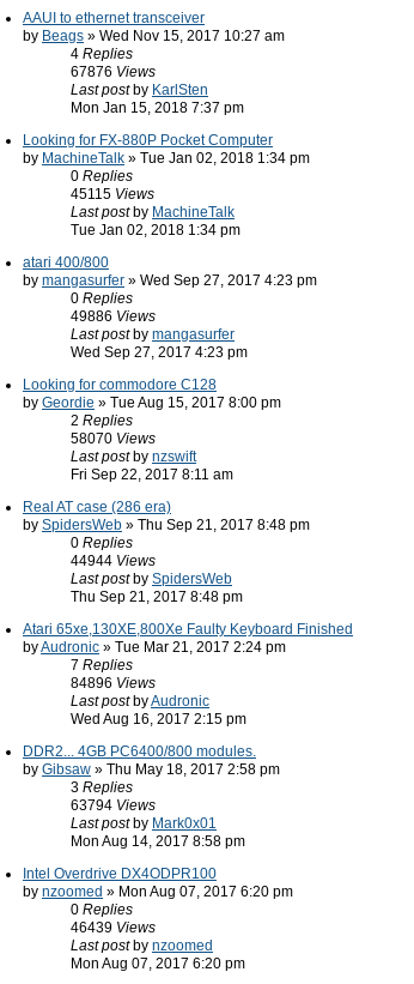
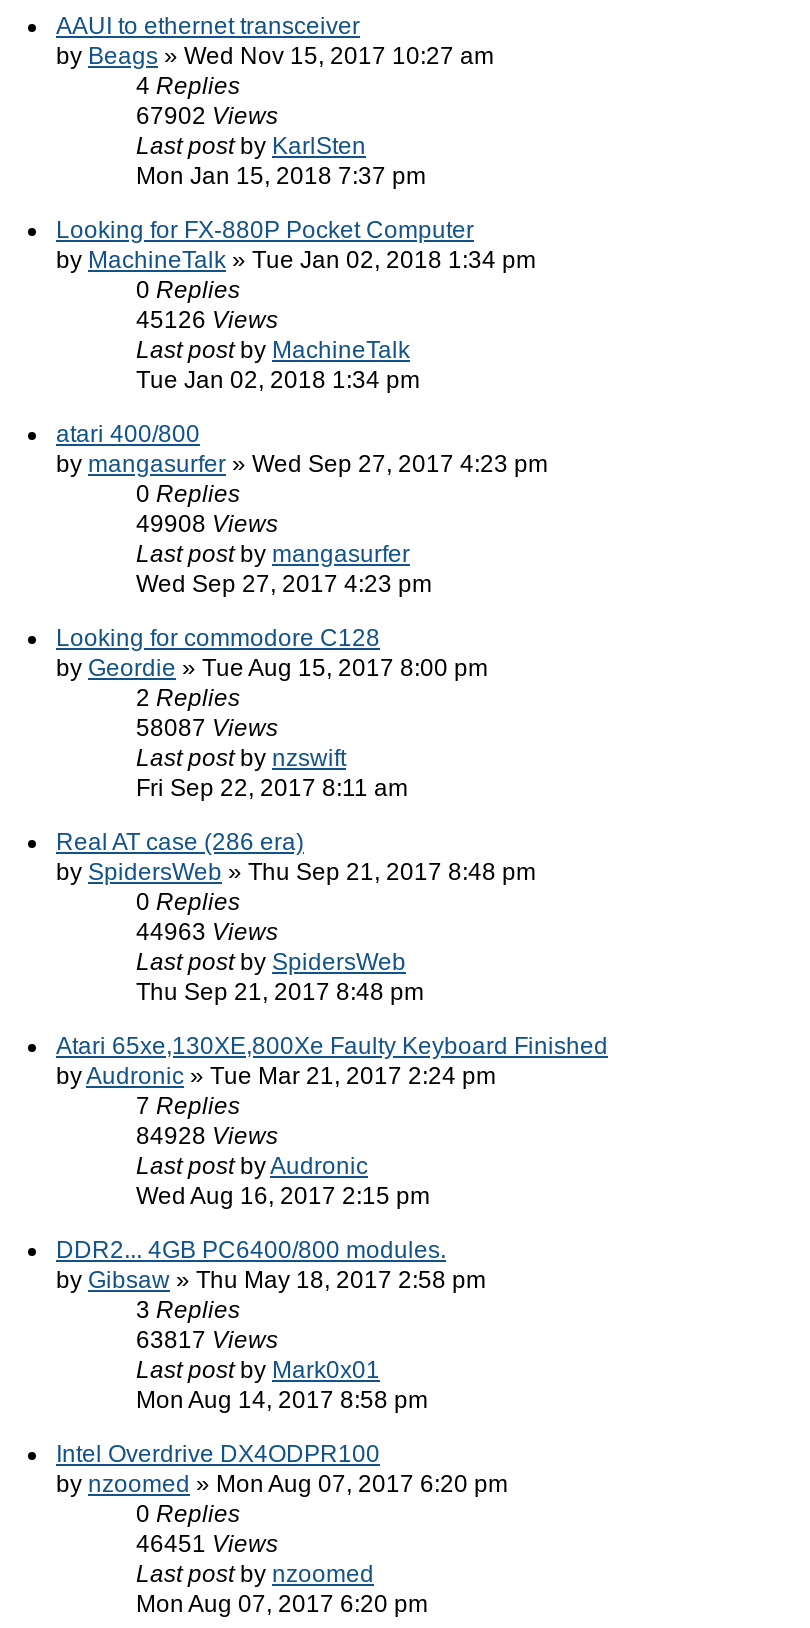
[71,64,156,80] 67876 Views -> [136,102,278,130] 67902 Views
[71,186,154,203] 45115 Views -> [136,306,278,334] 45126 Views
[71,308,156,325] 49886 Views -> [136,510,278,538] 49908 Views
[71,430,156,447] 58070 Views -> [136,714,278,742] 58087 Views
[71,553,156,569] 44944 Views -> [136,918,278,946] 44963 Views
[71,675,156,692] 84896 Views -> [136,1122,278,1150] 84928 Views
[71,797,156,814] 63794 Views -> [136,1326,278,1354] 63817 Views
[71,919,156,936] 46439 Views -> [136,1530,278,1558] 46451 Views

